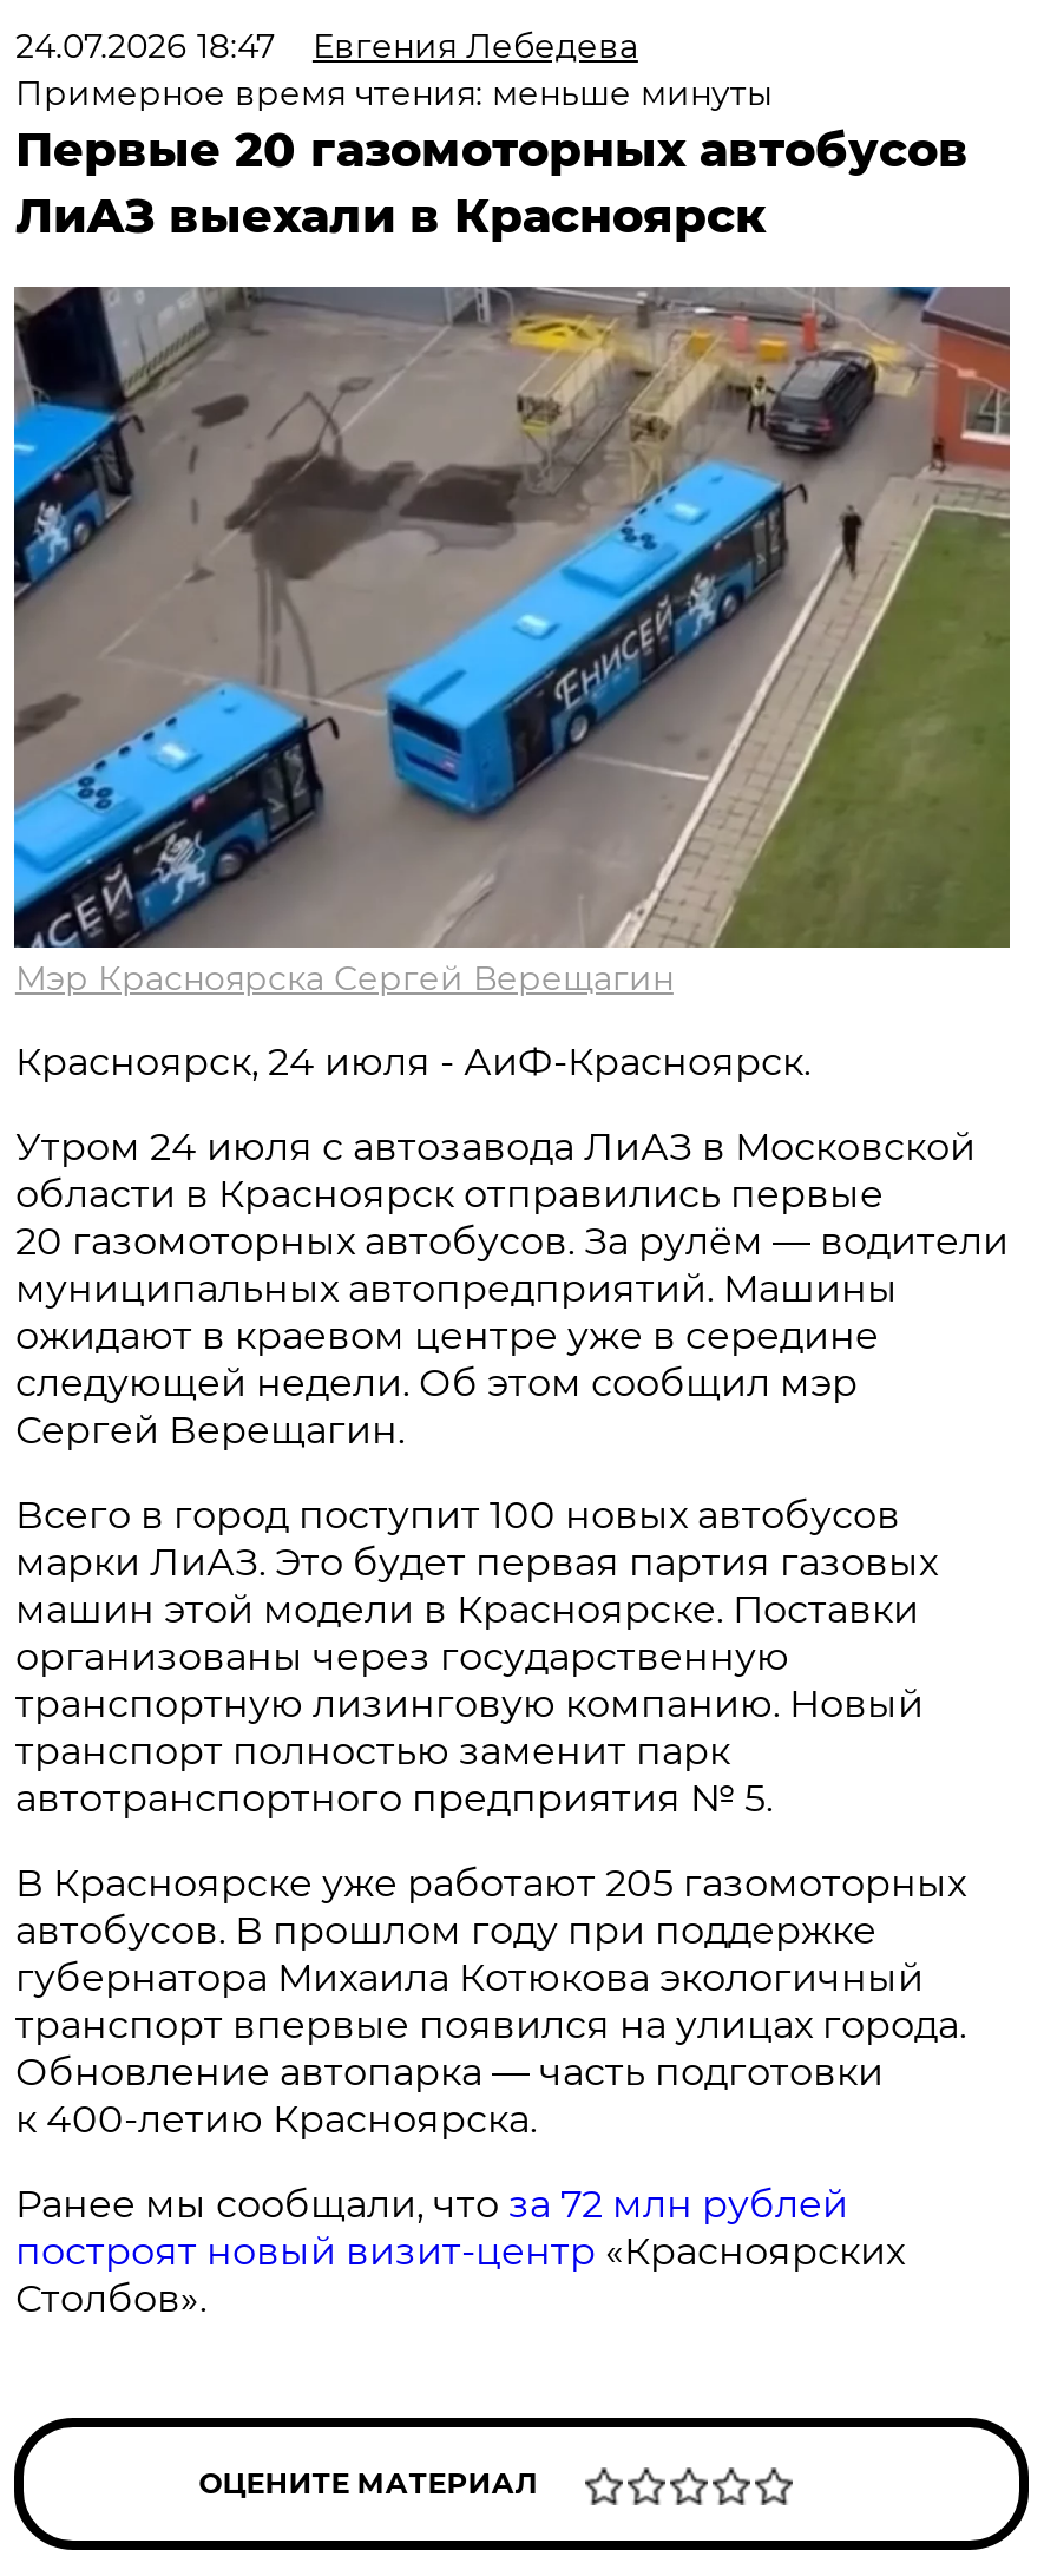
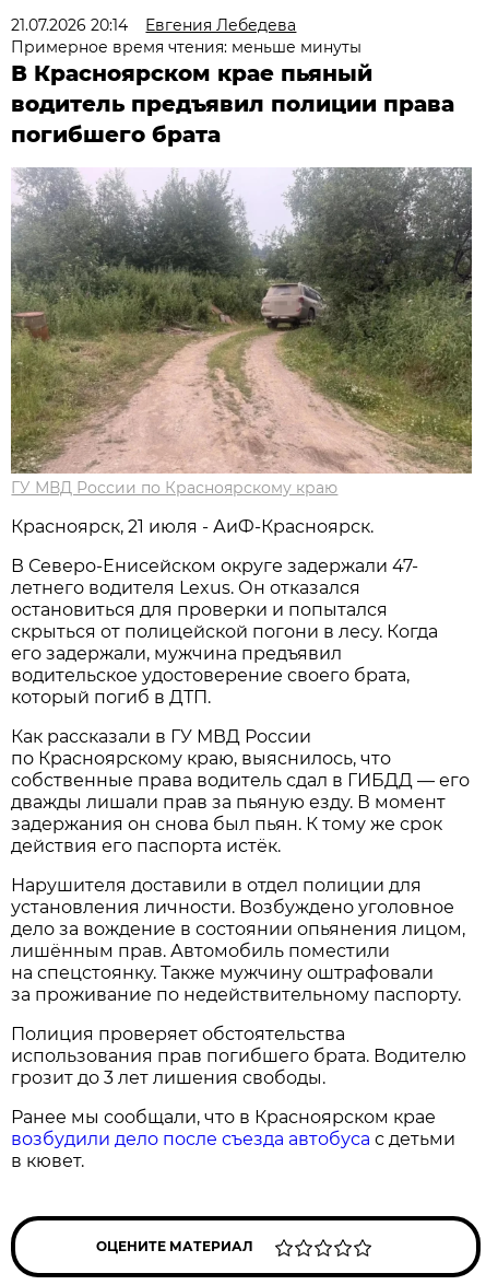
[15,25,638,67] 24.07.2026 18:47 Евгения Лебедева -> [11,15,296,35] 21.07.2026 20:14 Евгения Лебедева
[15,122,968,244] Первые 20 газомоторных автобусов | ЛиАЗ выехали в Красноярск -> [11,60,455,148] В Красноярском крае пьяный | водитель предъявил полиции права | погибшего брата
[12,284,1010,2322] [image] | Мэр Красноярска Сергей Верещагин | Красноярск, 24 июля - АиФ-Красноярск. | Утром 24 июля с автозавода ЛиАЗ в Московской | области в Красноярск отправились первые | 20 газомоторных автобусов. За рулём — водители | муниципальных автопредприятий. Машины | ожидают в краевом центре уже в середине | следующей недели. Об этом сообщил мэр | Сергей Верещагин. | Всего в город поступит 100 новых автобусов | марки ЛиАЗ. Это будет первая партия газовых | машин этой модели в Красноярске. Поставки | организованы через государственную | транспортную лизинговую компанию. Новый | транспорт полностью заменит парк | автотранспортного предприятия № 5. | В Красноярске уже работают 205 газомоторных | автобусов. В прошлом году при поддержке | губернатора Михаила Котюкова экологичный | транспорт впервые появился на улицах города. | Обновление автопарка — часть подготовки | к 400-летию Красноярска. | Ранее мы сообщали, что за 72 млн рублей | построят новый визит-центр «Красноярских | Столбов». -> [11,166,473,1172] [image] | ГУ МВД России по Красноярскому краю | Красноярск, 21 июля - АиФ-Красноярск. | В Северо-Енисейском округе задержали 47- | летнего водителя Lexus. Он отказался | остановиться для проверки и попытался | скрыться от полицейской погони в лесу. Когда | его задержали, мужчина предъявил | водительское удостоверение своего брата, | который погиб в ДТП. | Как рассказали в ГУ МВД России | по Красноярскому краю, выяснилось, что | собственные права водитель сдал в ГИБДД — его | дважды лишали прав за пьяную езду. В момент | задержания он снова был пьян. К тому же срок | действия его паспорта истёк. | Нарушителя доставили в отдел полиции для | установления личности. Возбуждено уголовное | дело за вождение в состоянии опьянения лицом, | лишённым прав. Автомобиль поместили | на спецстоянку. Также мужчину оштрафовали | за проживание по недействительному паспорту. | Полиция проверяет обстоятельства | использования прав погибшего брата. Водителю | грозит до 3 лет лишения свободы. | Ранее мы сообщали, что в Красноярском крае | возбудили дело после съезда автобуса с детьми | в кювет.

